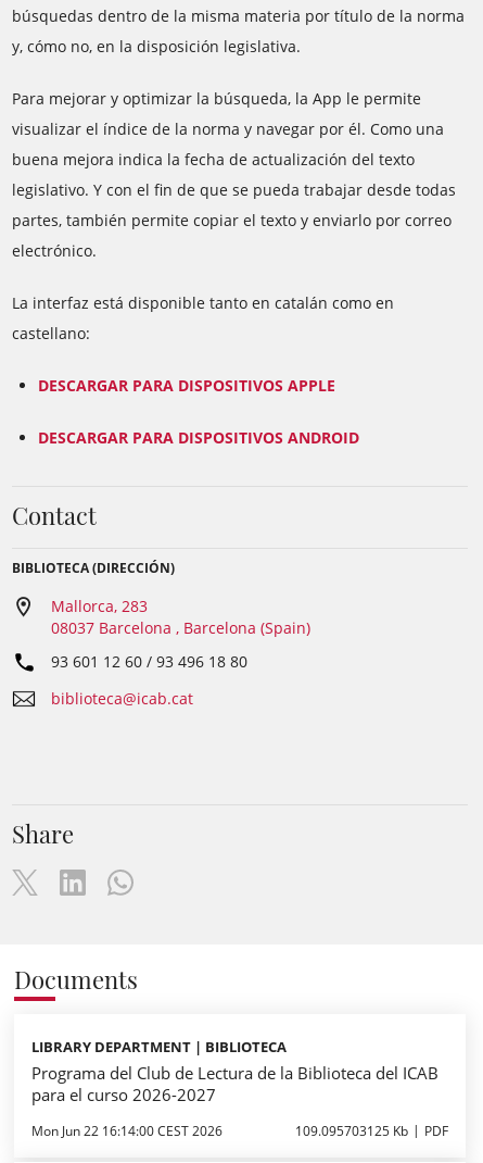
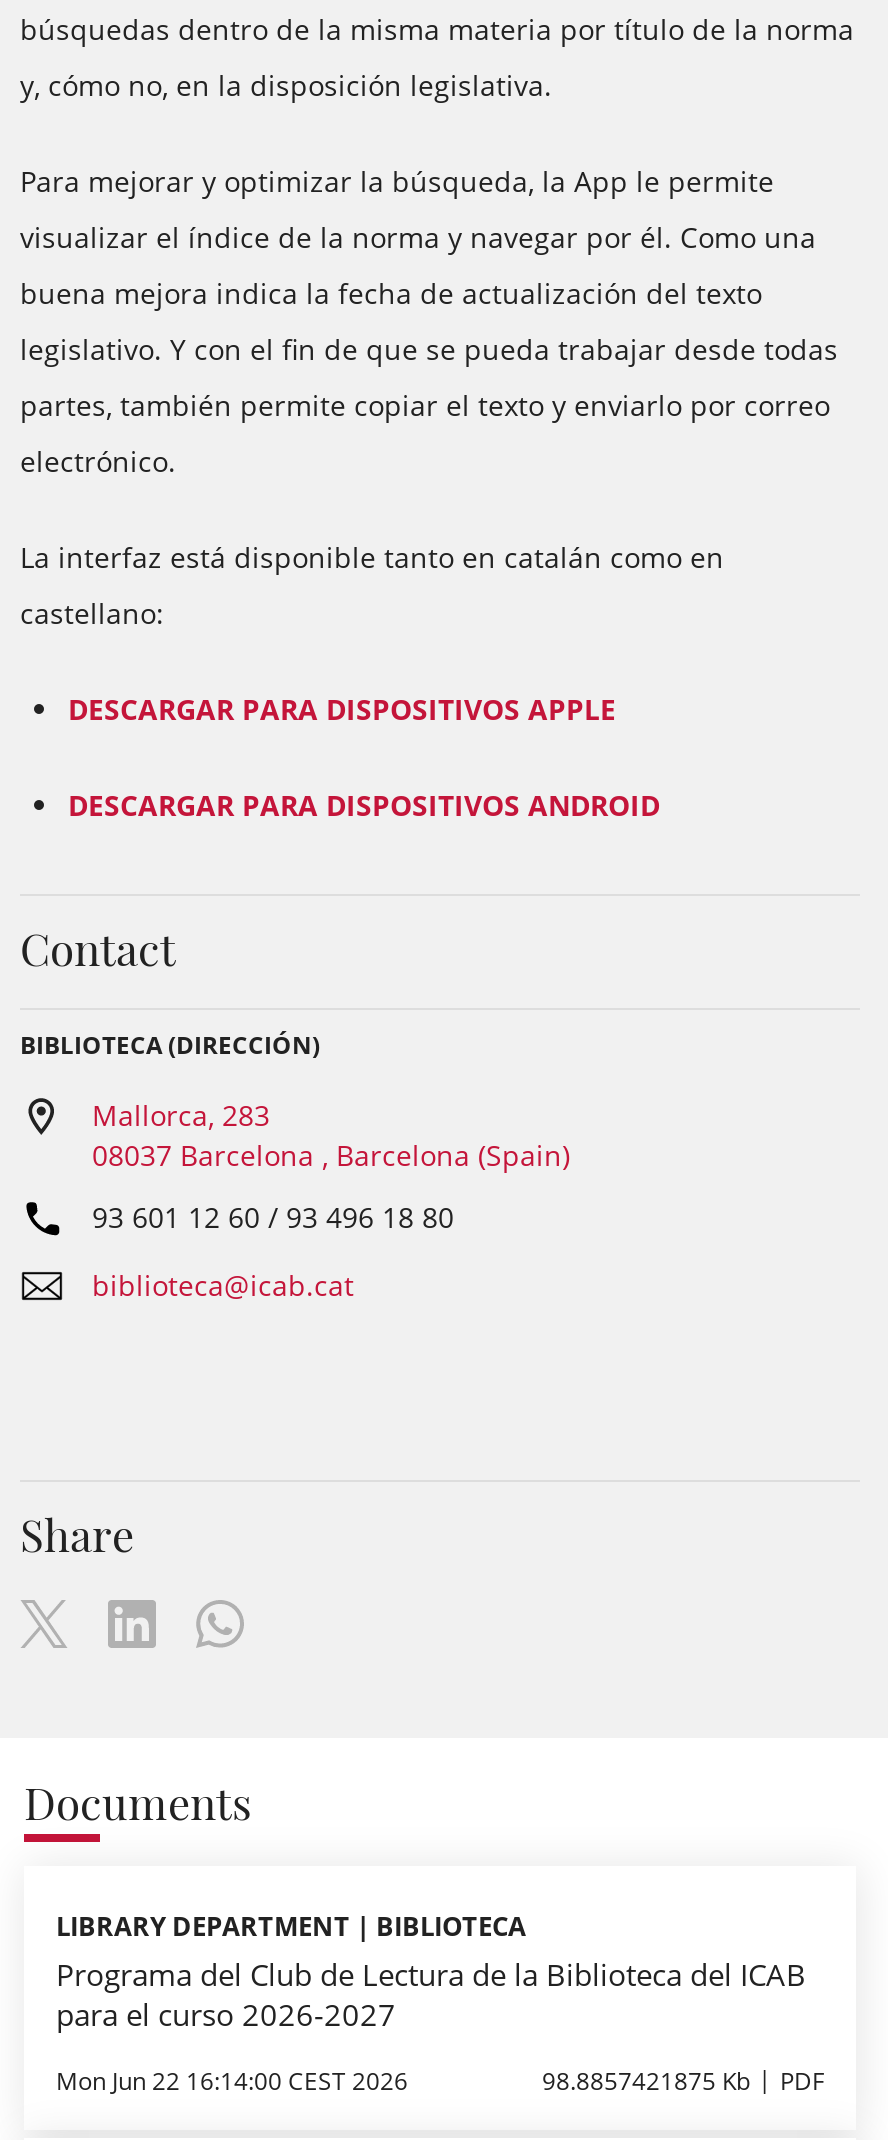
[295,1122,448,1140] 109.095703125 Kb PDF -> [542,2064,824,2098] 98.8857421875 Kb PDF

